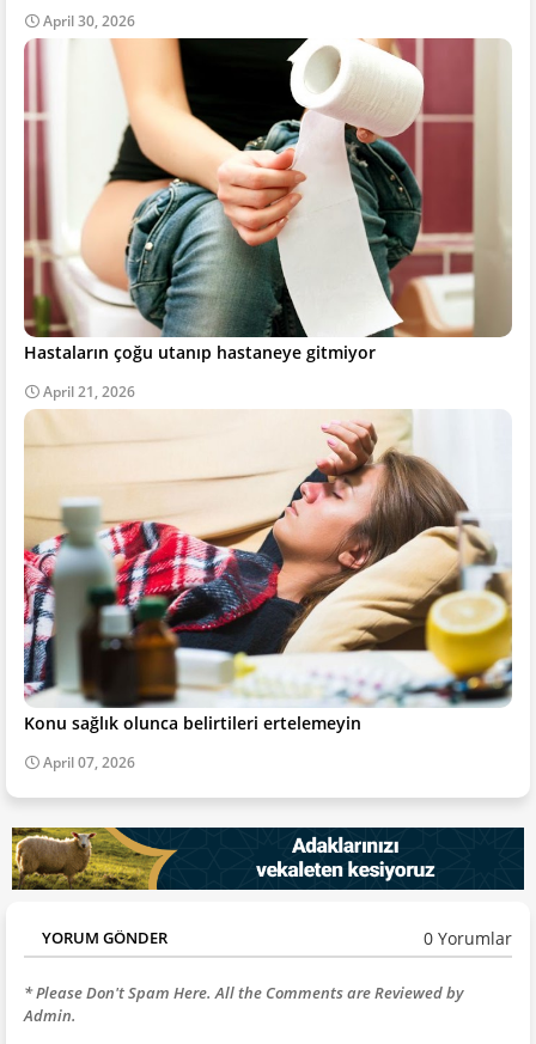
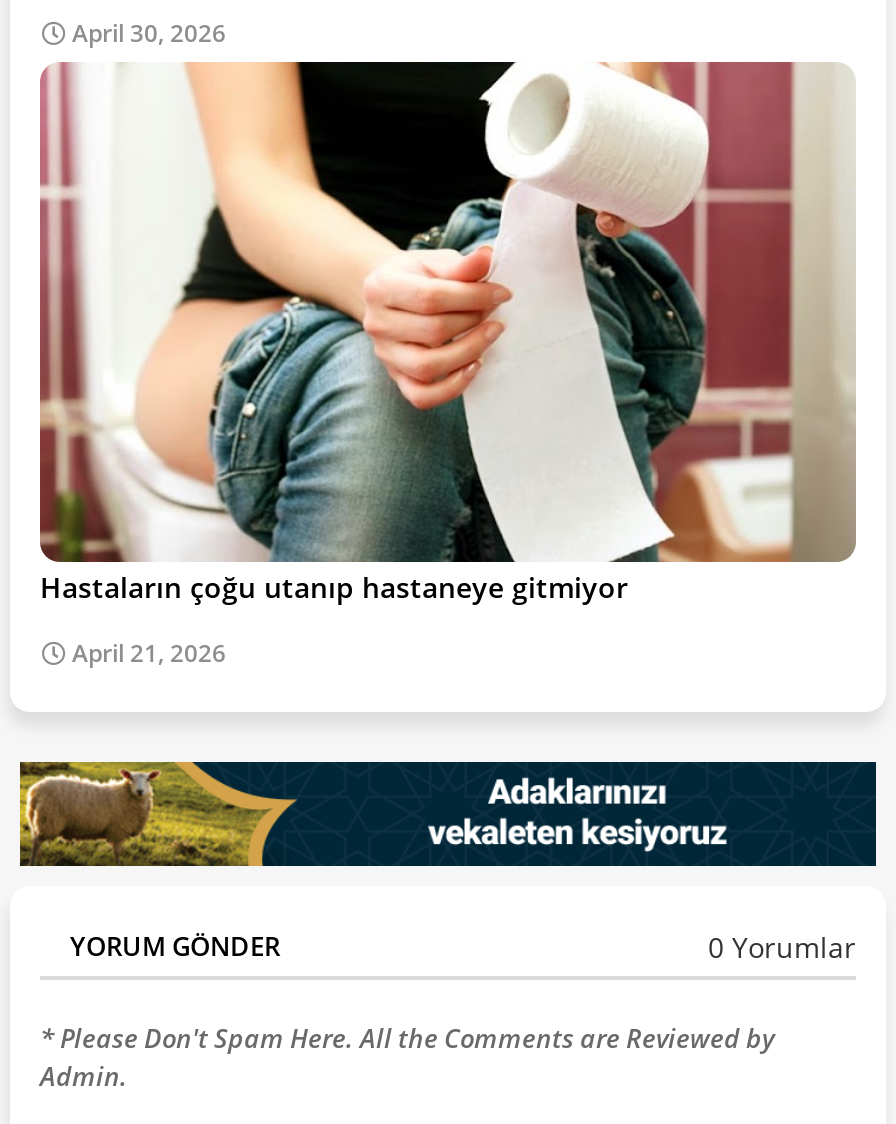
[23,409,512,772] [image] | Konu sağlık olunca belirtileri ertelemeyin | April 07, 2026 -> none

